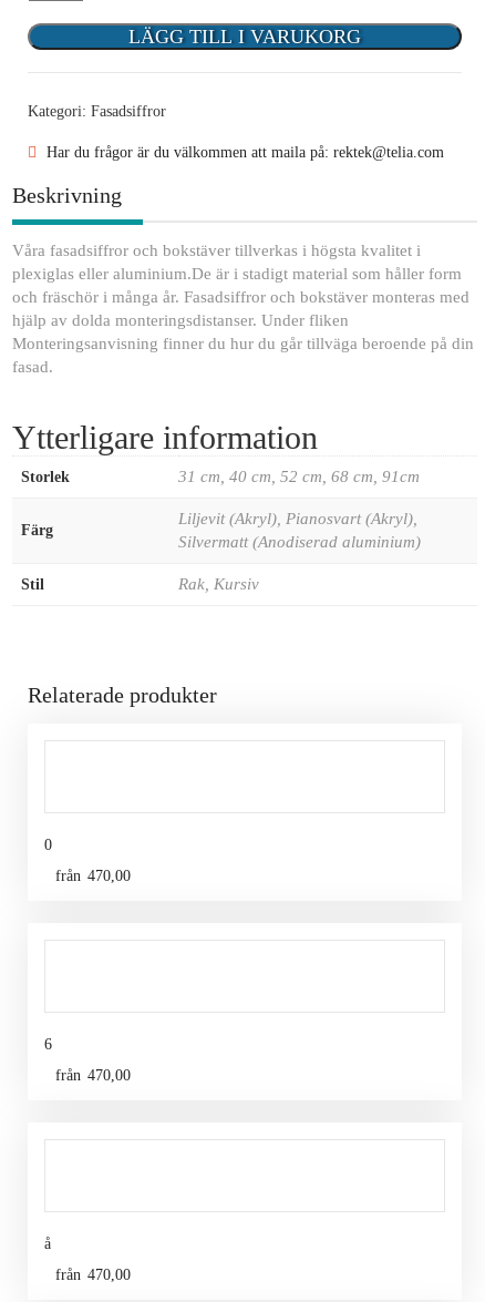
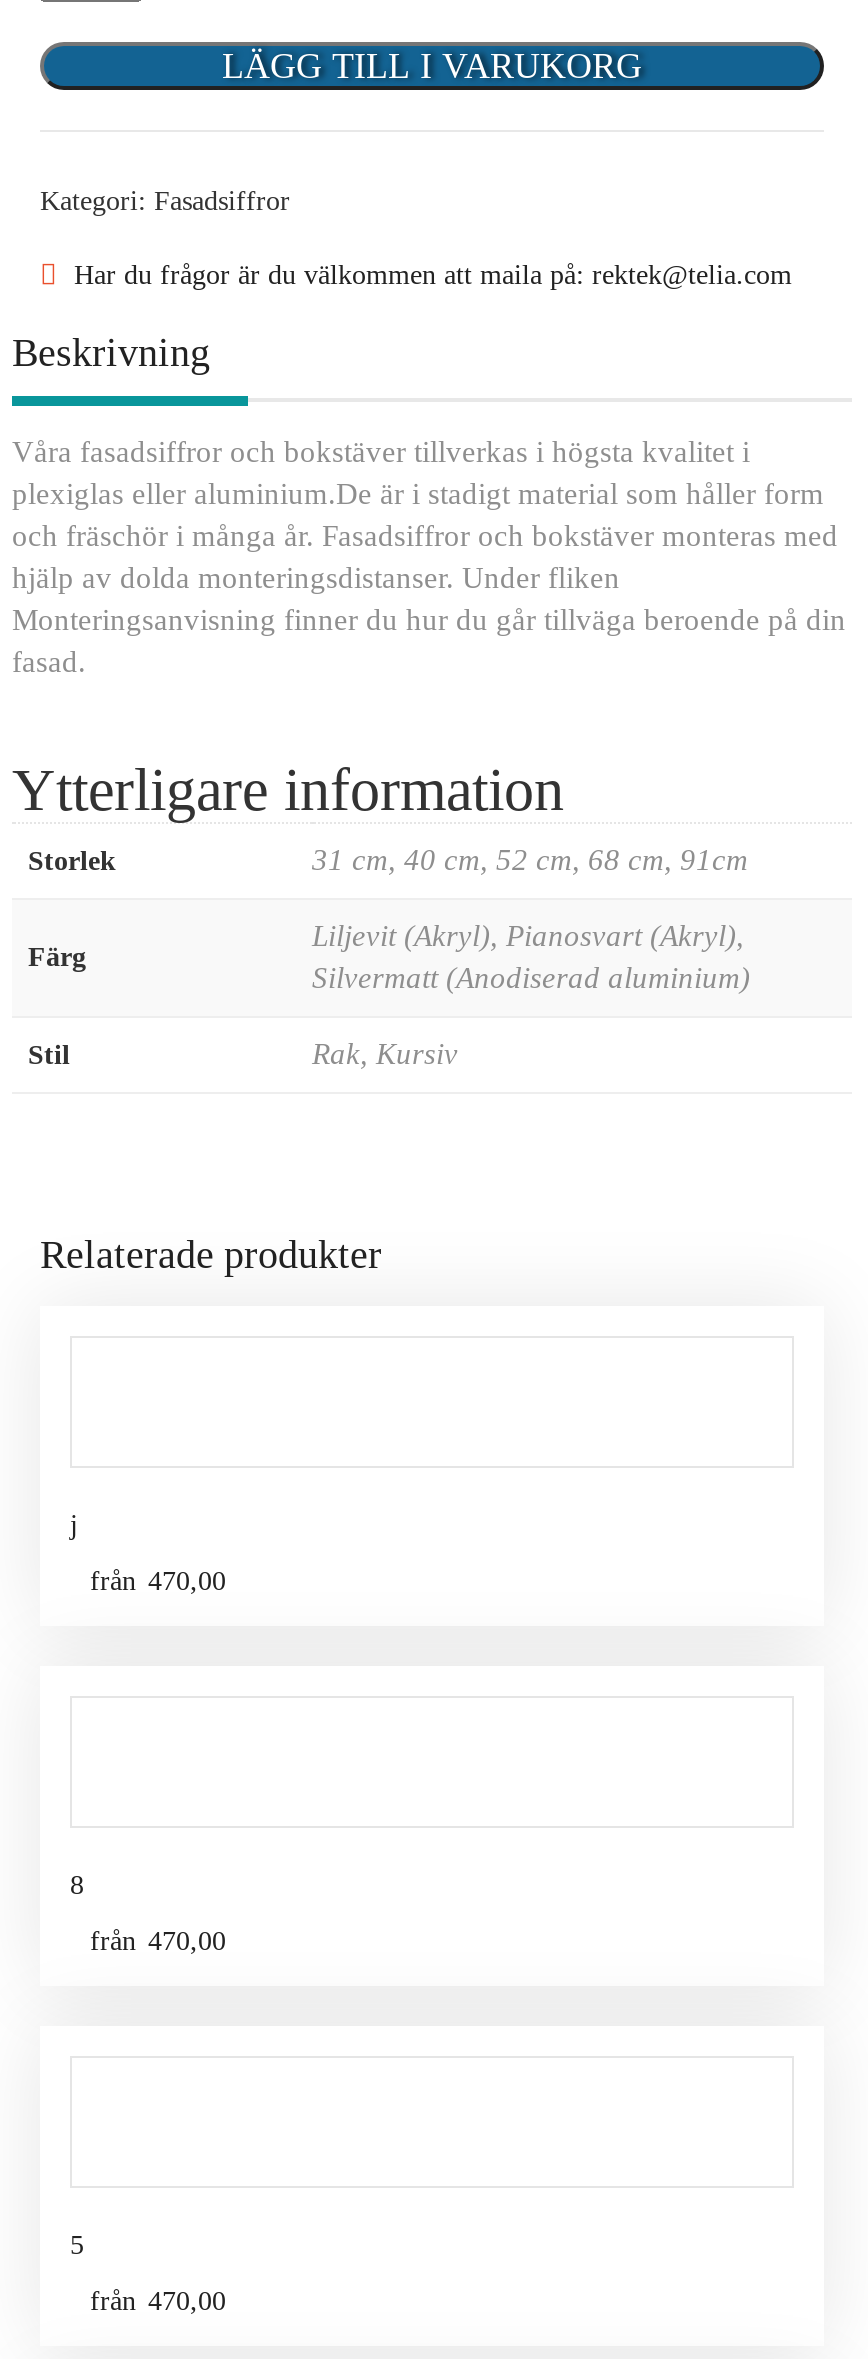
[44,836,52,853] 0 -> [70,1510,78,1540] j
[44,1036,52,1052] 6 -> [70,1870,84,1900] 8
[44,1235,51,1252] å -> [70,2230,84,2260] 5

